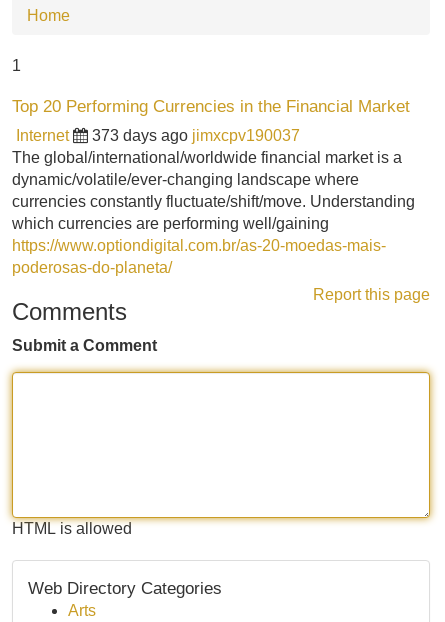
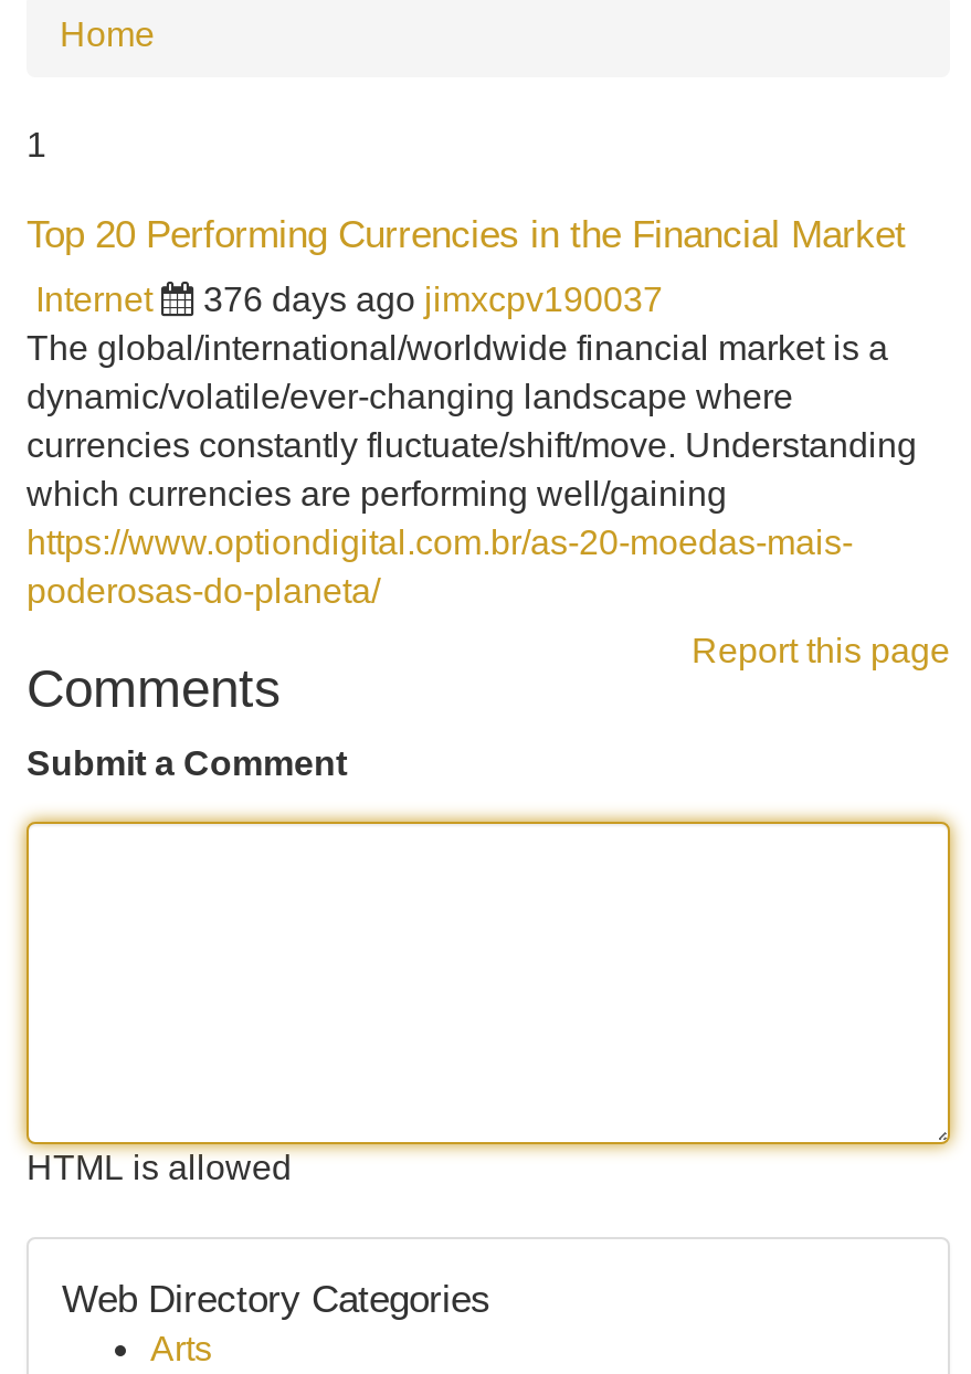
[92,127,300,144] 373 days ago jimxcpv190037 -> [203,281,663,318] 376 days ago jimxcpv190037

